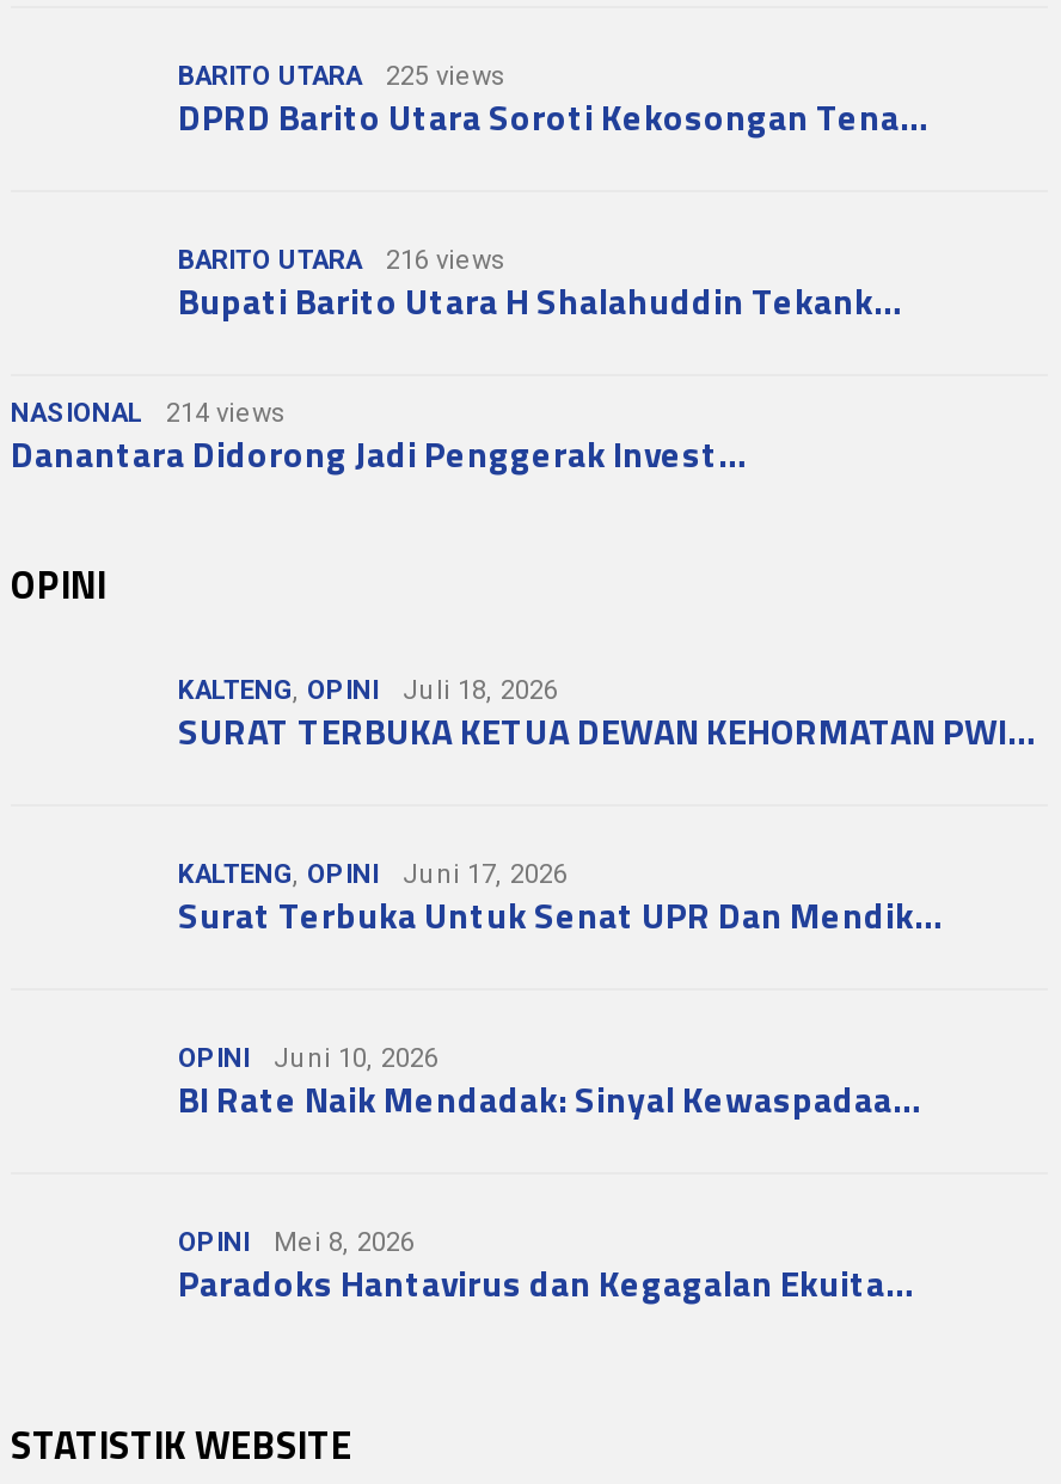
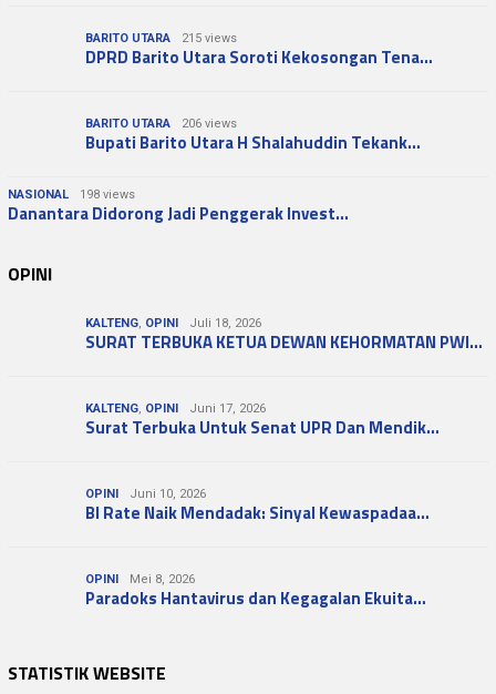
[178,61,505,92] BARITO UTARA 225 views -> [85,31,237,46] BARITO UTARA 215 views
[178,245,505,276] BARITO UTARA 216 views -> [85,117,237,131] BARITO UTARA 206 views
[11,398,286,429] NASIONAL 214 views -> [8,187,135,202] NASIONAL 198 views

